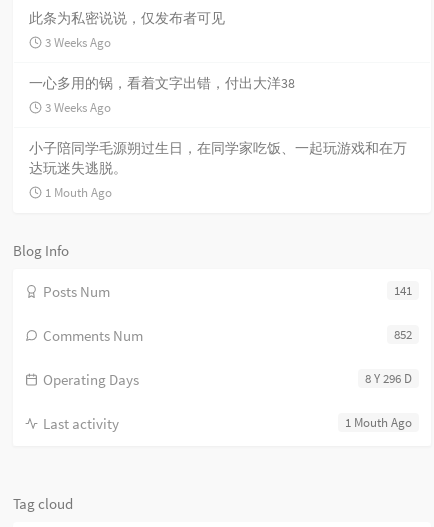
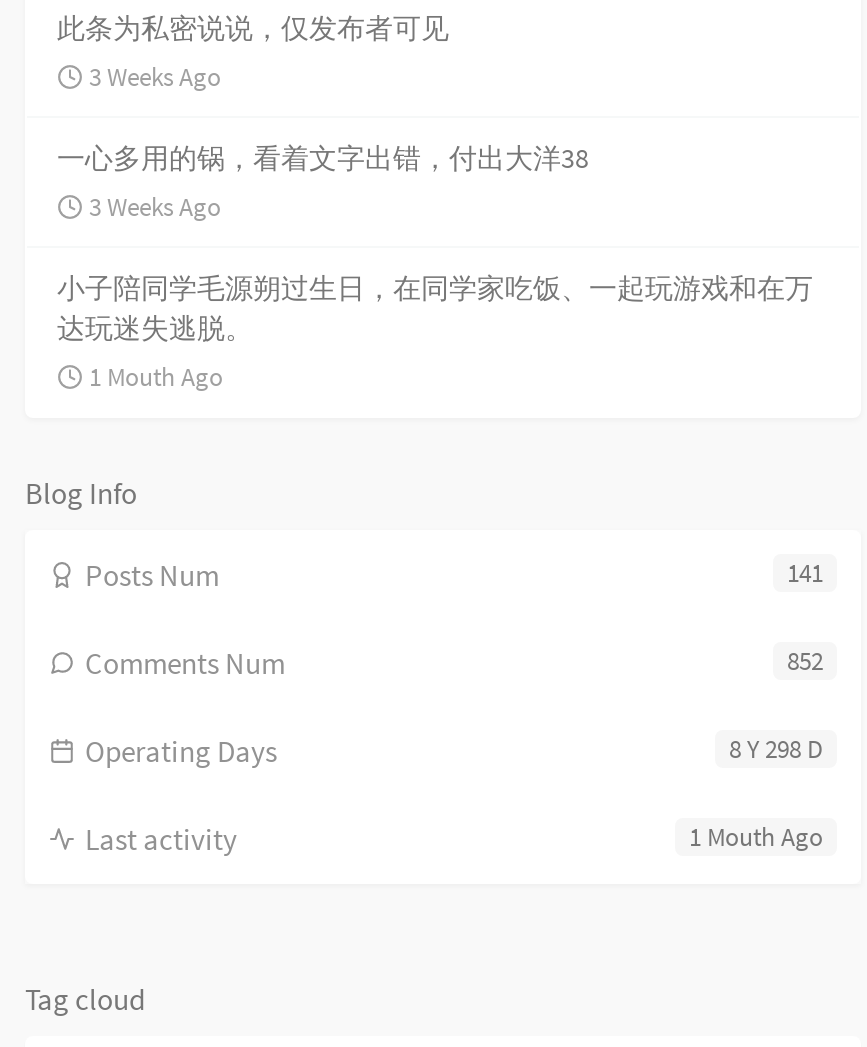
[365,370,412,387] 8 Y 296 D -> [729,732,823,766] 8 Y 298 D

